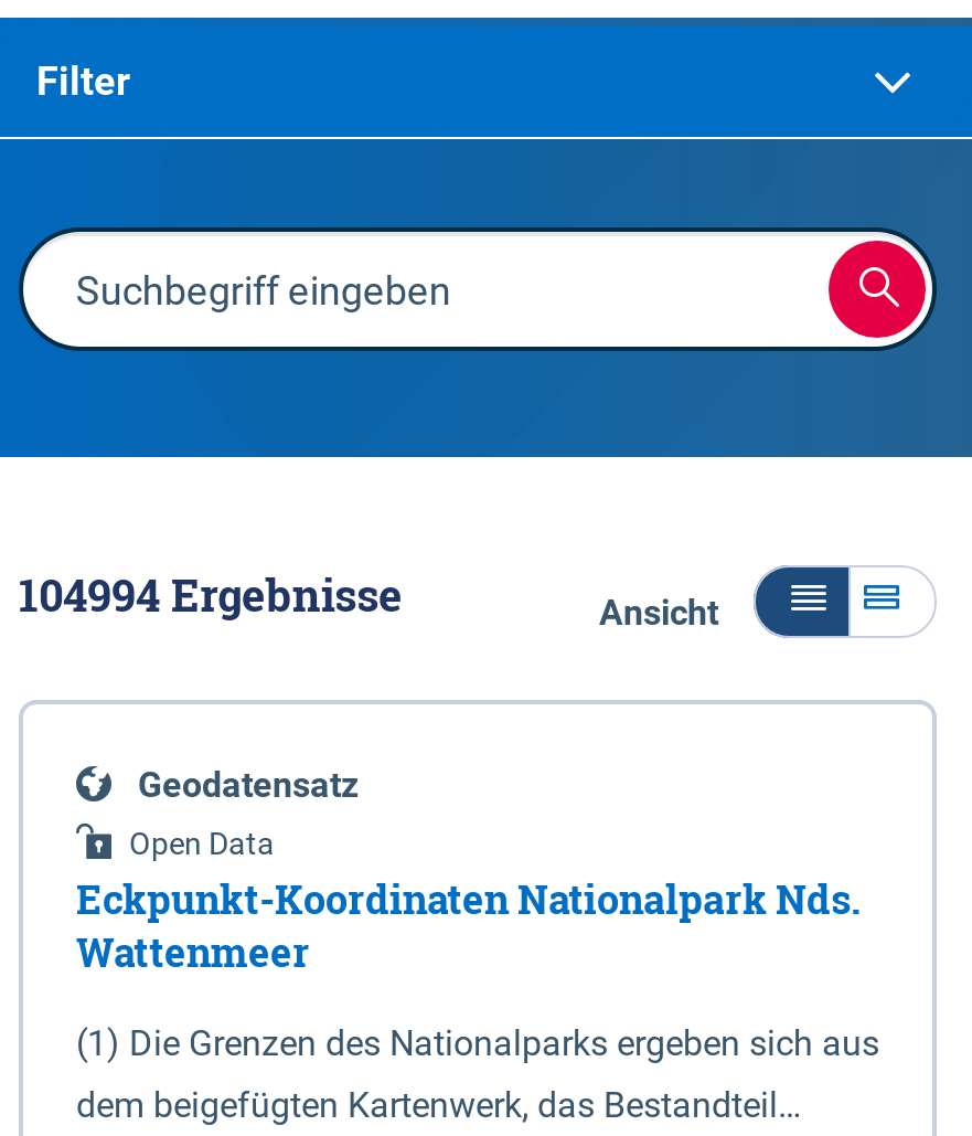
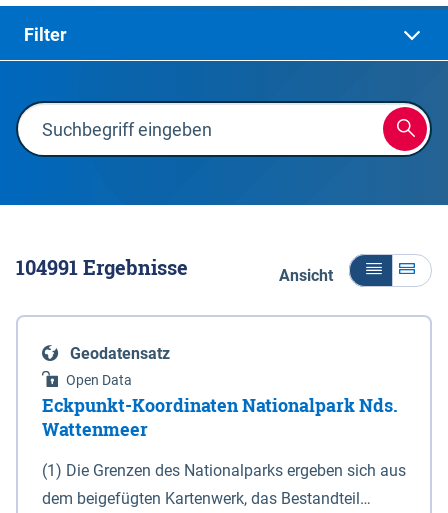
[19,565,403,623] 104994 Ergebnisse -> [16,254,188,280] 104991 Ergebnisse

